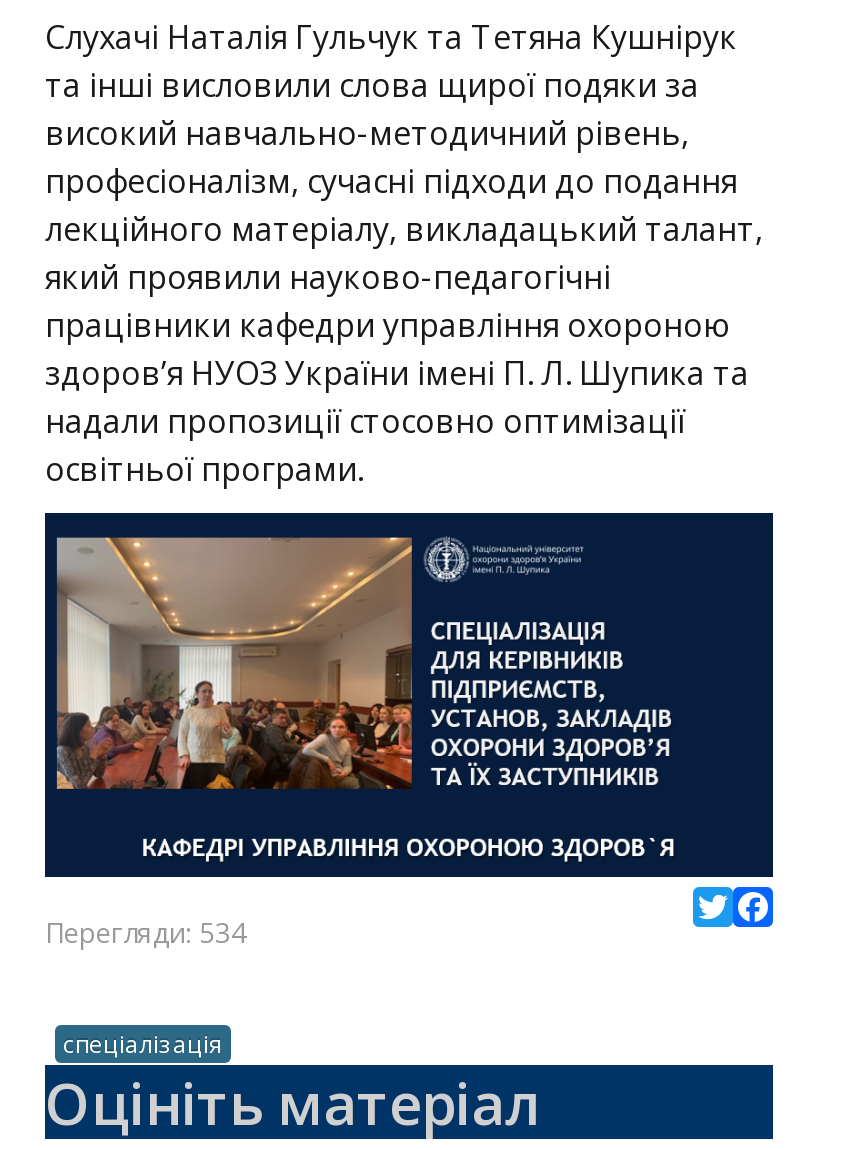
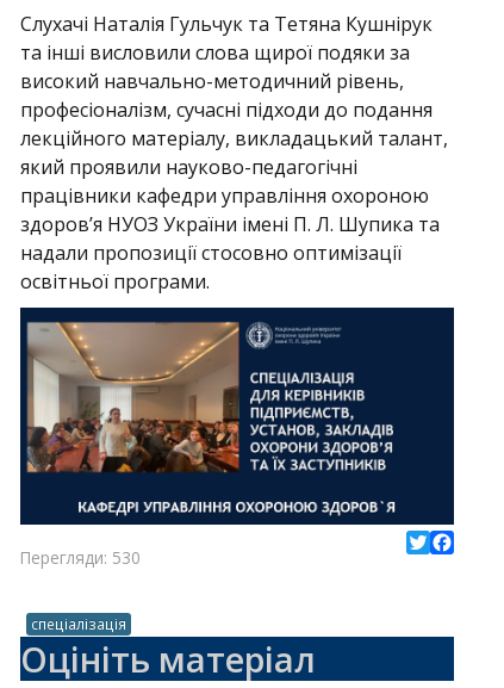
[45,913,247,951] Перегляди: 534 -> [20,546,141,569] Перегляди: 530

